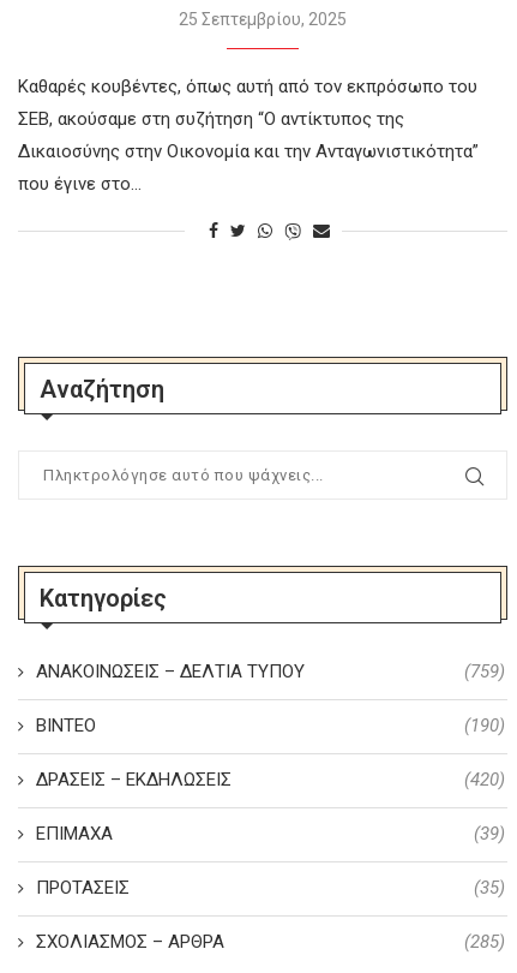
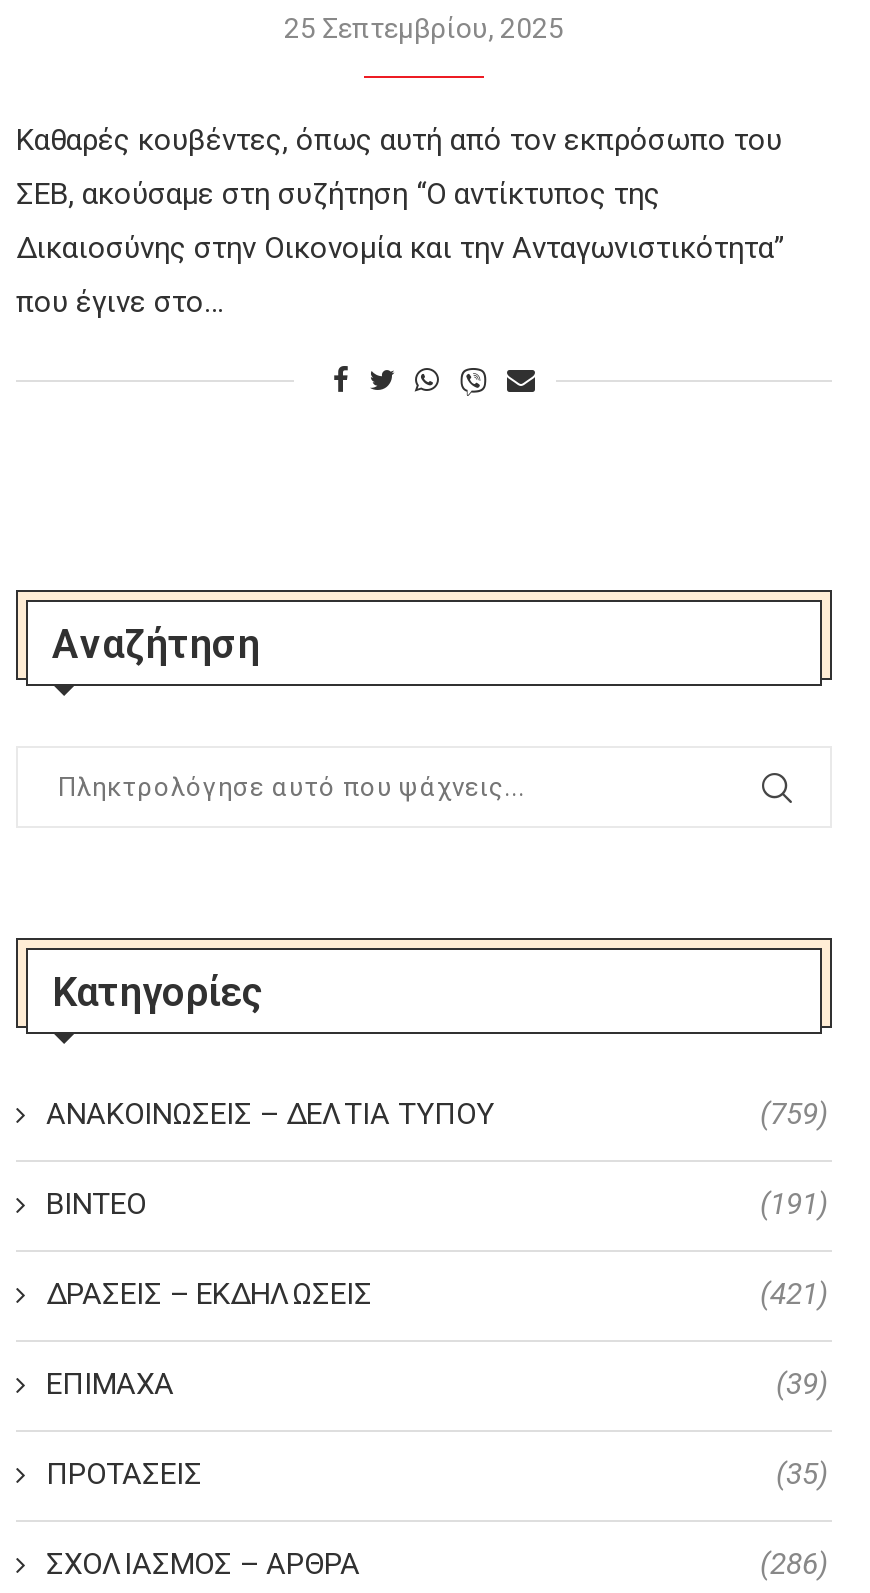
[464,715,505,737] (190) -> [760,1186,828,1222] (191)
[464,769,505,791] (420) -> [760,1276,828,1312] (421)
[464,931,505,953] (285) -> [760,1546,828,1582] (286)

